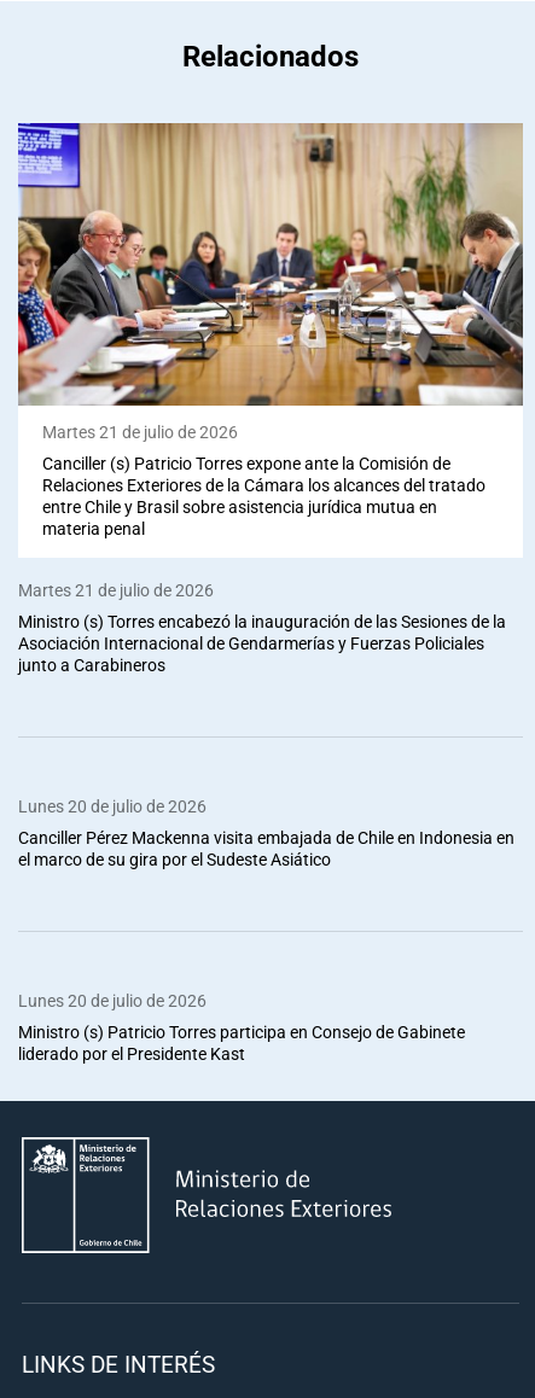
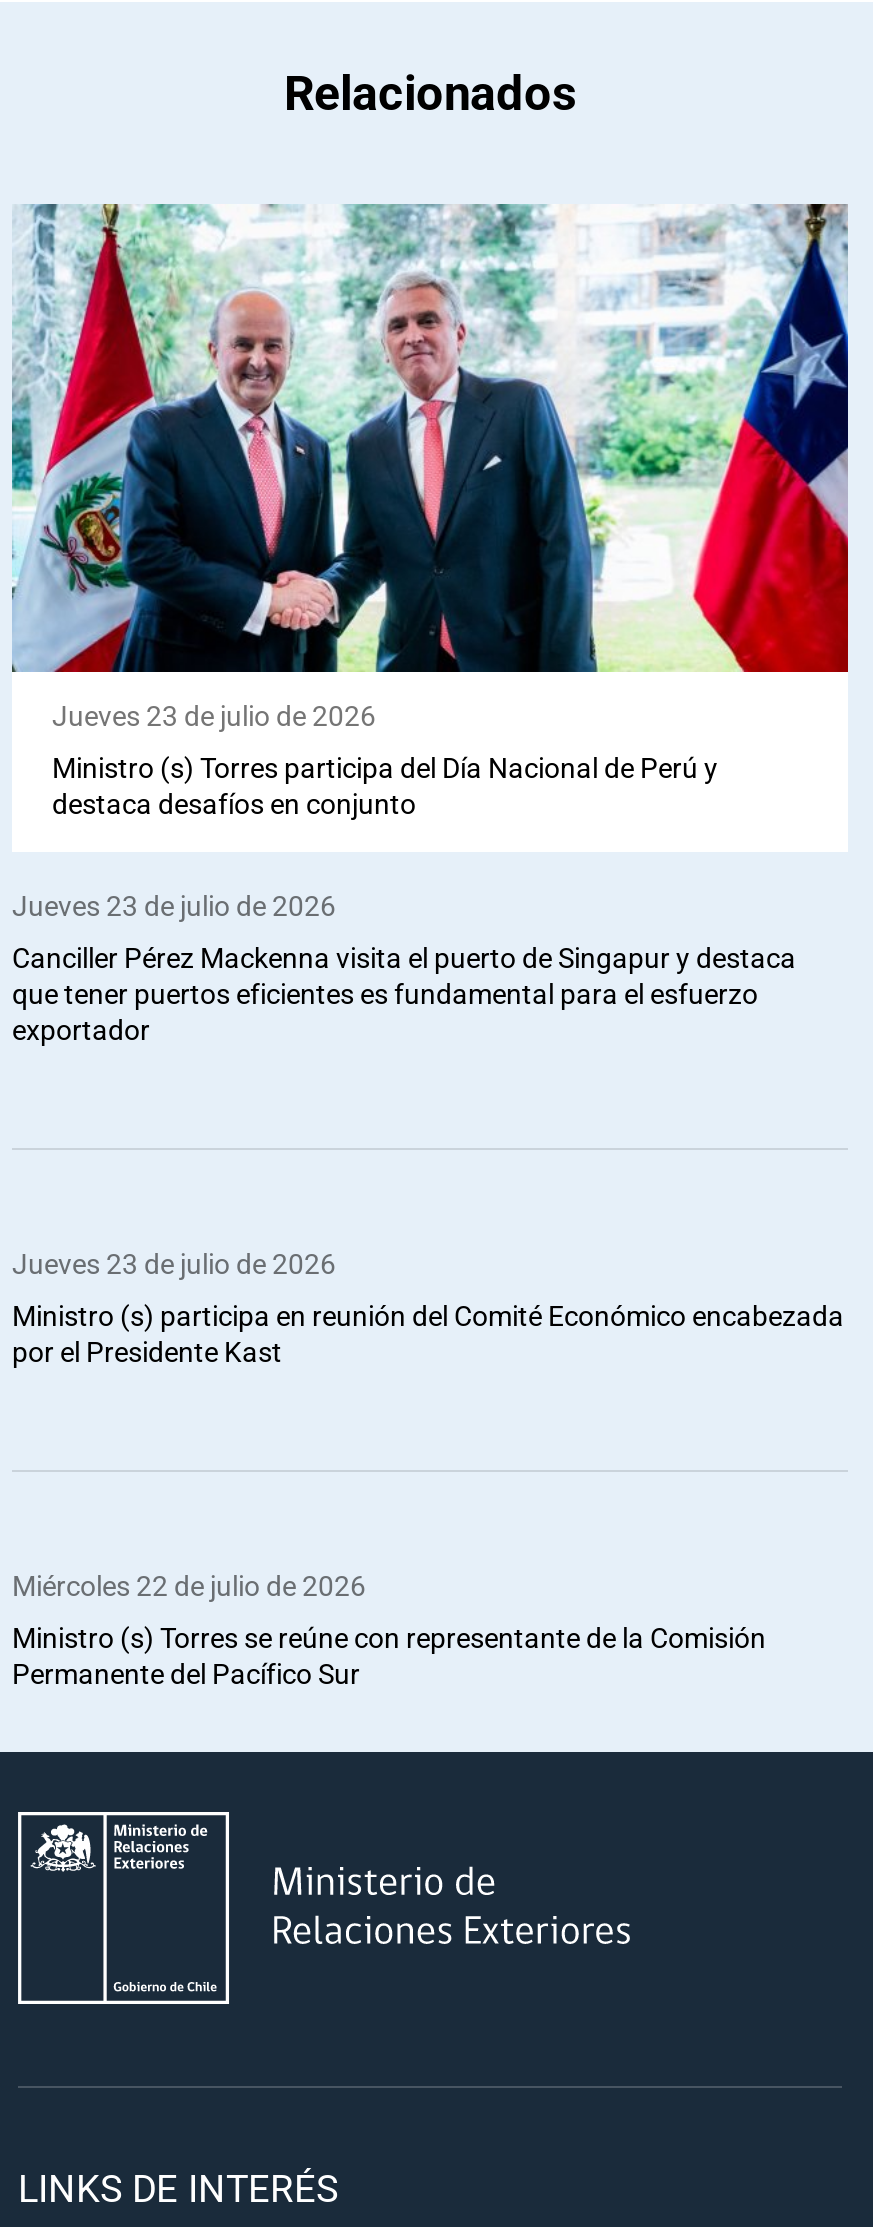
[17,122,524,539] [image] | Martes 21 de julio de 2026 | Canciller (s) Patricio Torres expone ante la Comisión de | Relaciones Exteriores de la Cámara los alcances del tratado | entre Chile y Brasil sobre asistencia jurídica mutua en | materia penal -> [10,202,850,822] [image] | Jueves 23 de julio de 2026 | Ministro (s) Torres participa del Día Nacional de Perú y | destaca desafíos en conjunto
[18,578,506,676] Martes 21 de julio de 2026 | Ministro (s) Torres encabezó la inauguración de las Sesiones de la | Asociación Internacional de Gendarmerías y Fuerzas Policiales | junto a Carabineros -> [12,886,796,1048] Jueves 23 de julio de 2026 | Canciller Pérez Mackenna visita el puerto de Singapur y destaca | que tener puertos eficientes es fundamental para el esfuerzo | exportador
[18,794,514,870] Lunes 20 de julio de 2026 | Canciller Pérez Mackenna visita embajada de Chile en Indonesia en | el marco de su gira por el Sudeste Asiático -> [12,1244,844,1370] Jueves 23 de julio de 2026 | Ministro (s) participa en reunión del Comité Económico encabezada | por el Presidente Kast
[18,988,465,1065] Lunes 20 de julio de 2026 | Ministro (s) Patricio Torres participa en Consejo de Gabinete | liderado por el Presidente Kast -> [12,1566,766,1692] Miércoles 22 de julio de 2026 | Ministro (s) Torres se reúne con representante de la Comisión | Permanente del Pacífico Sur

